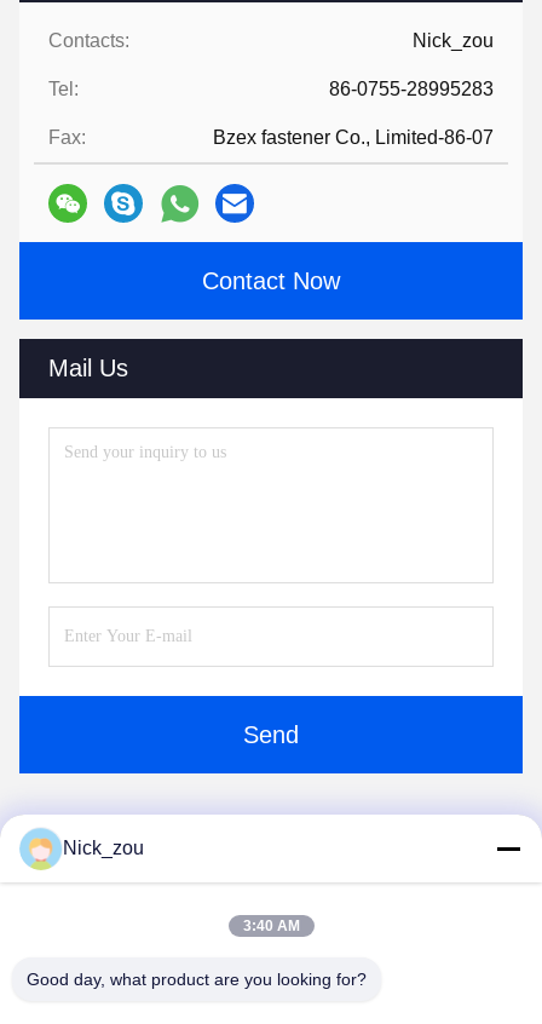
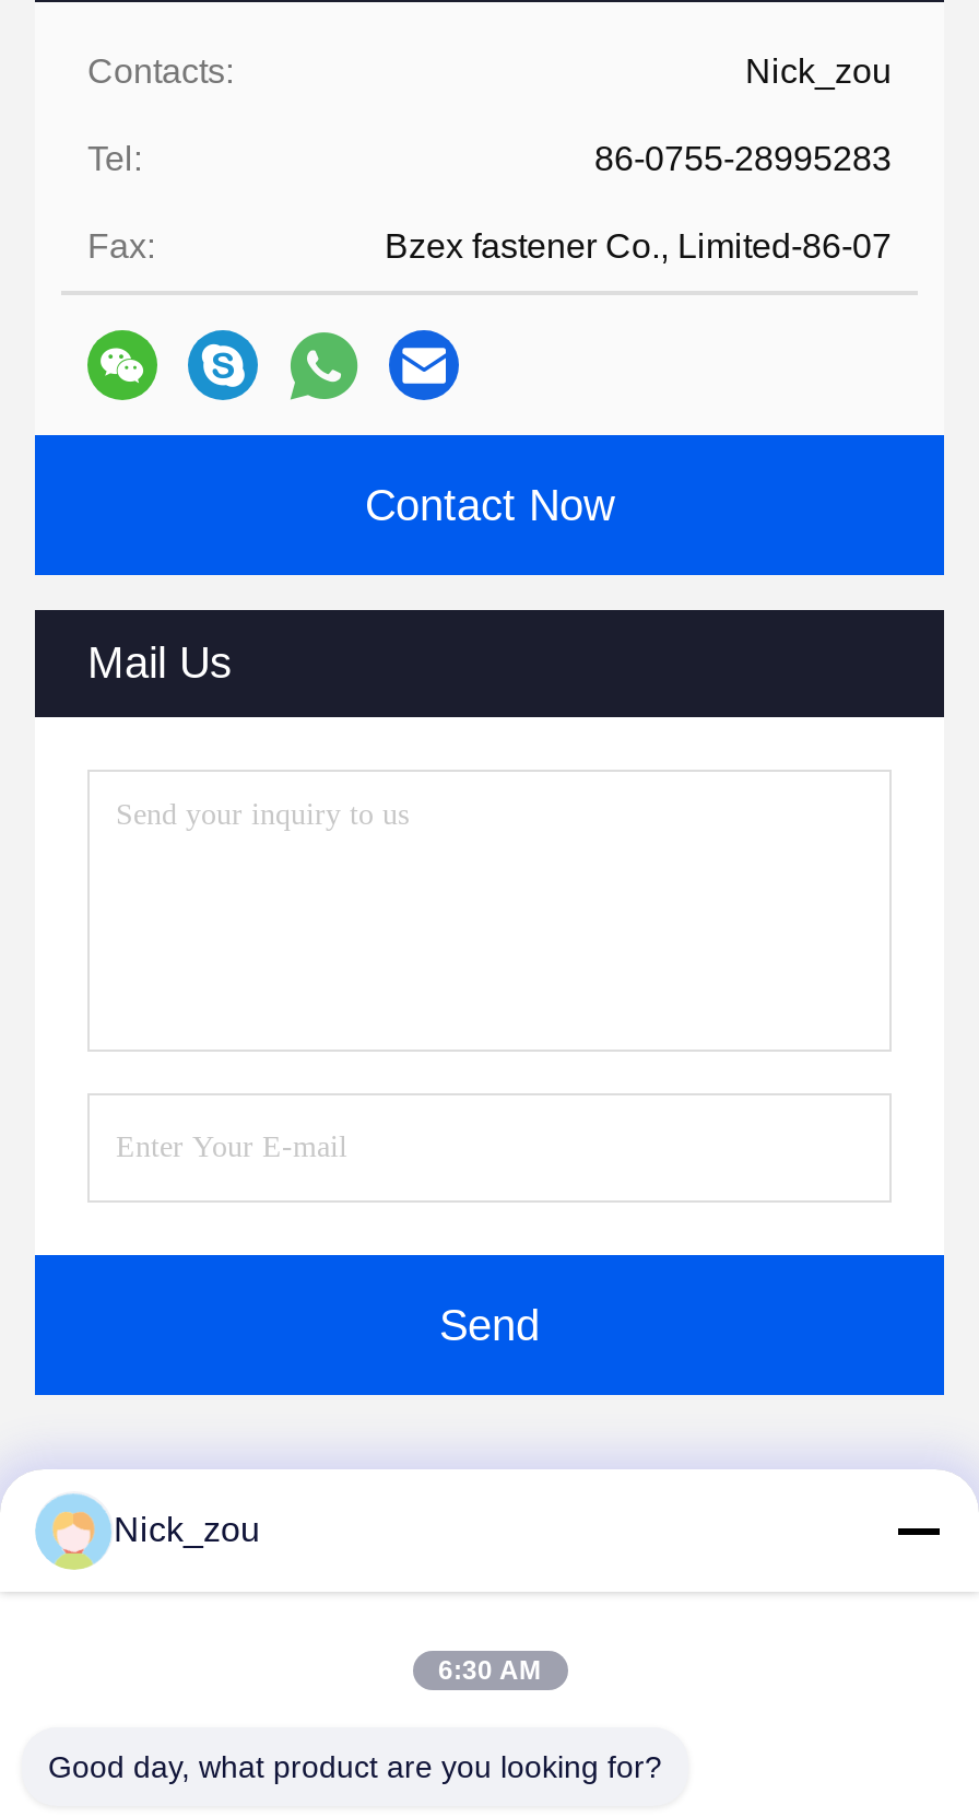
[243,917,299,934] 3:40 AM -> [438,1655,541,1686] 6:30 AM

